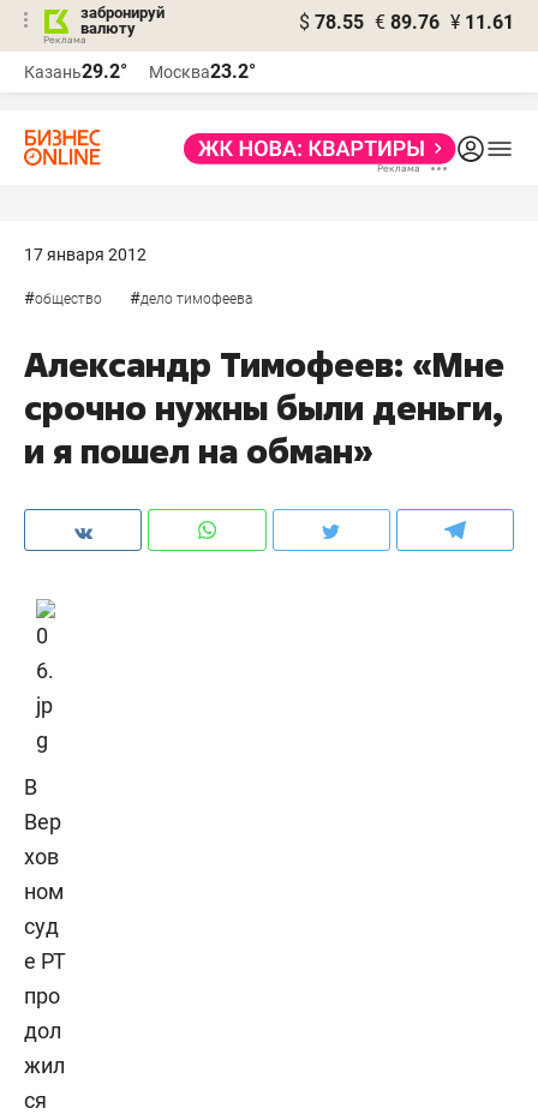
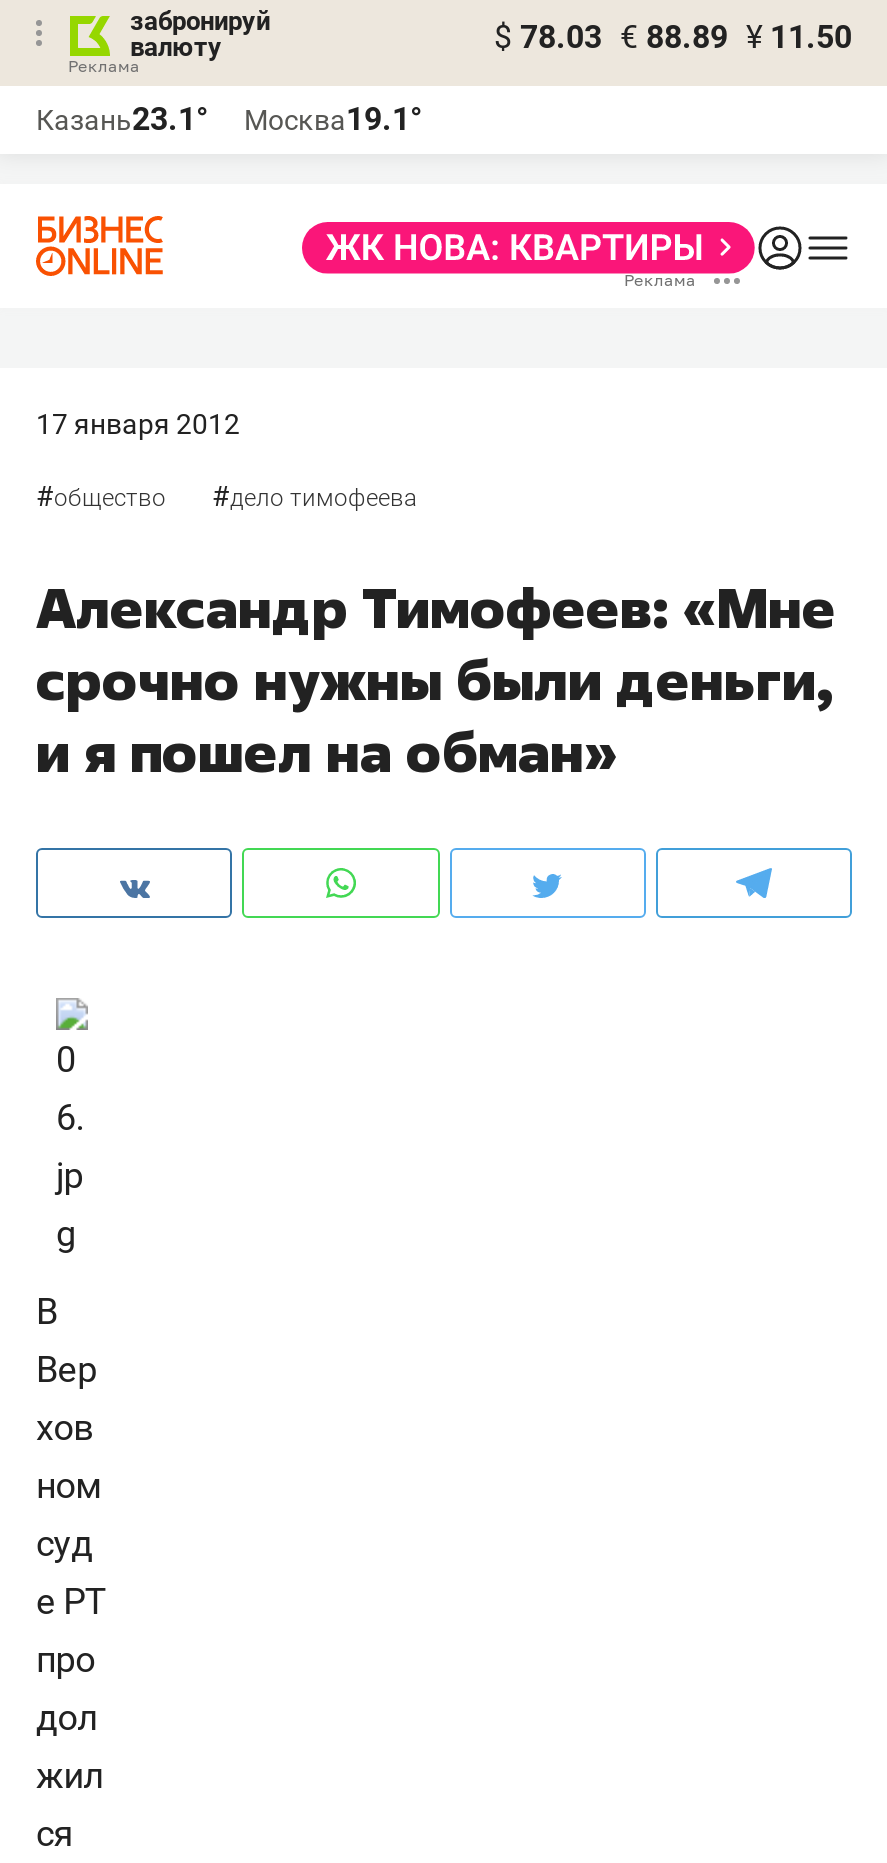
[299,11,514,34] $ 78.55 € 89.76 ¥ 11.61 -> [494,18,852,56] $ 78.03 € 88.89 ¥ 11.50
[24,60,127,83] Казань29.2° -> [36,100,208,138] Казань23.1°
[149,60,256,83] Москва23.2° -> [244,100,422,138] Москва19.1°

